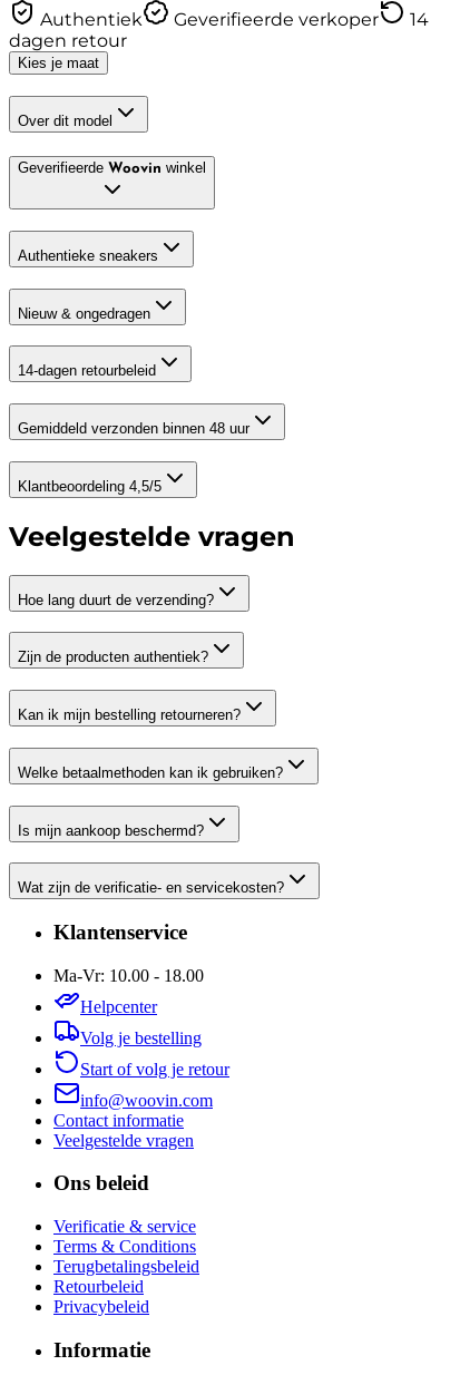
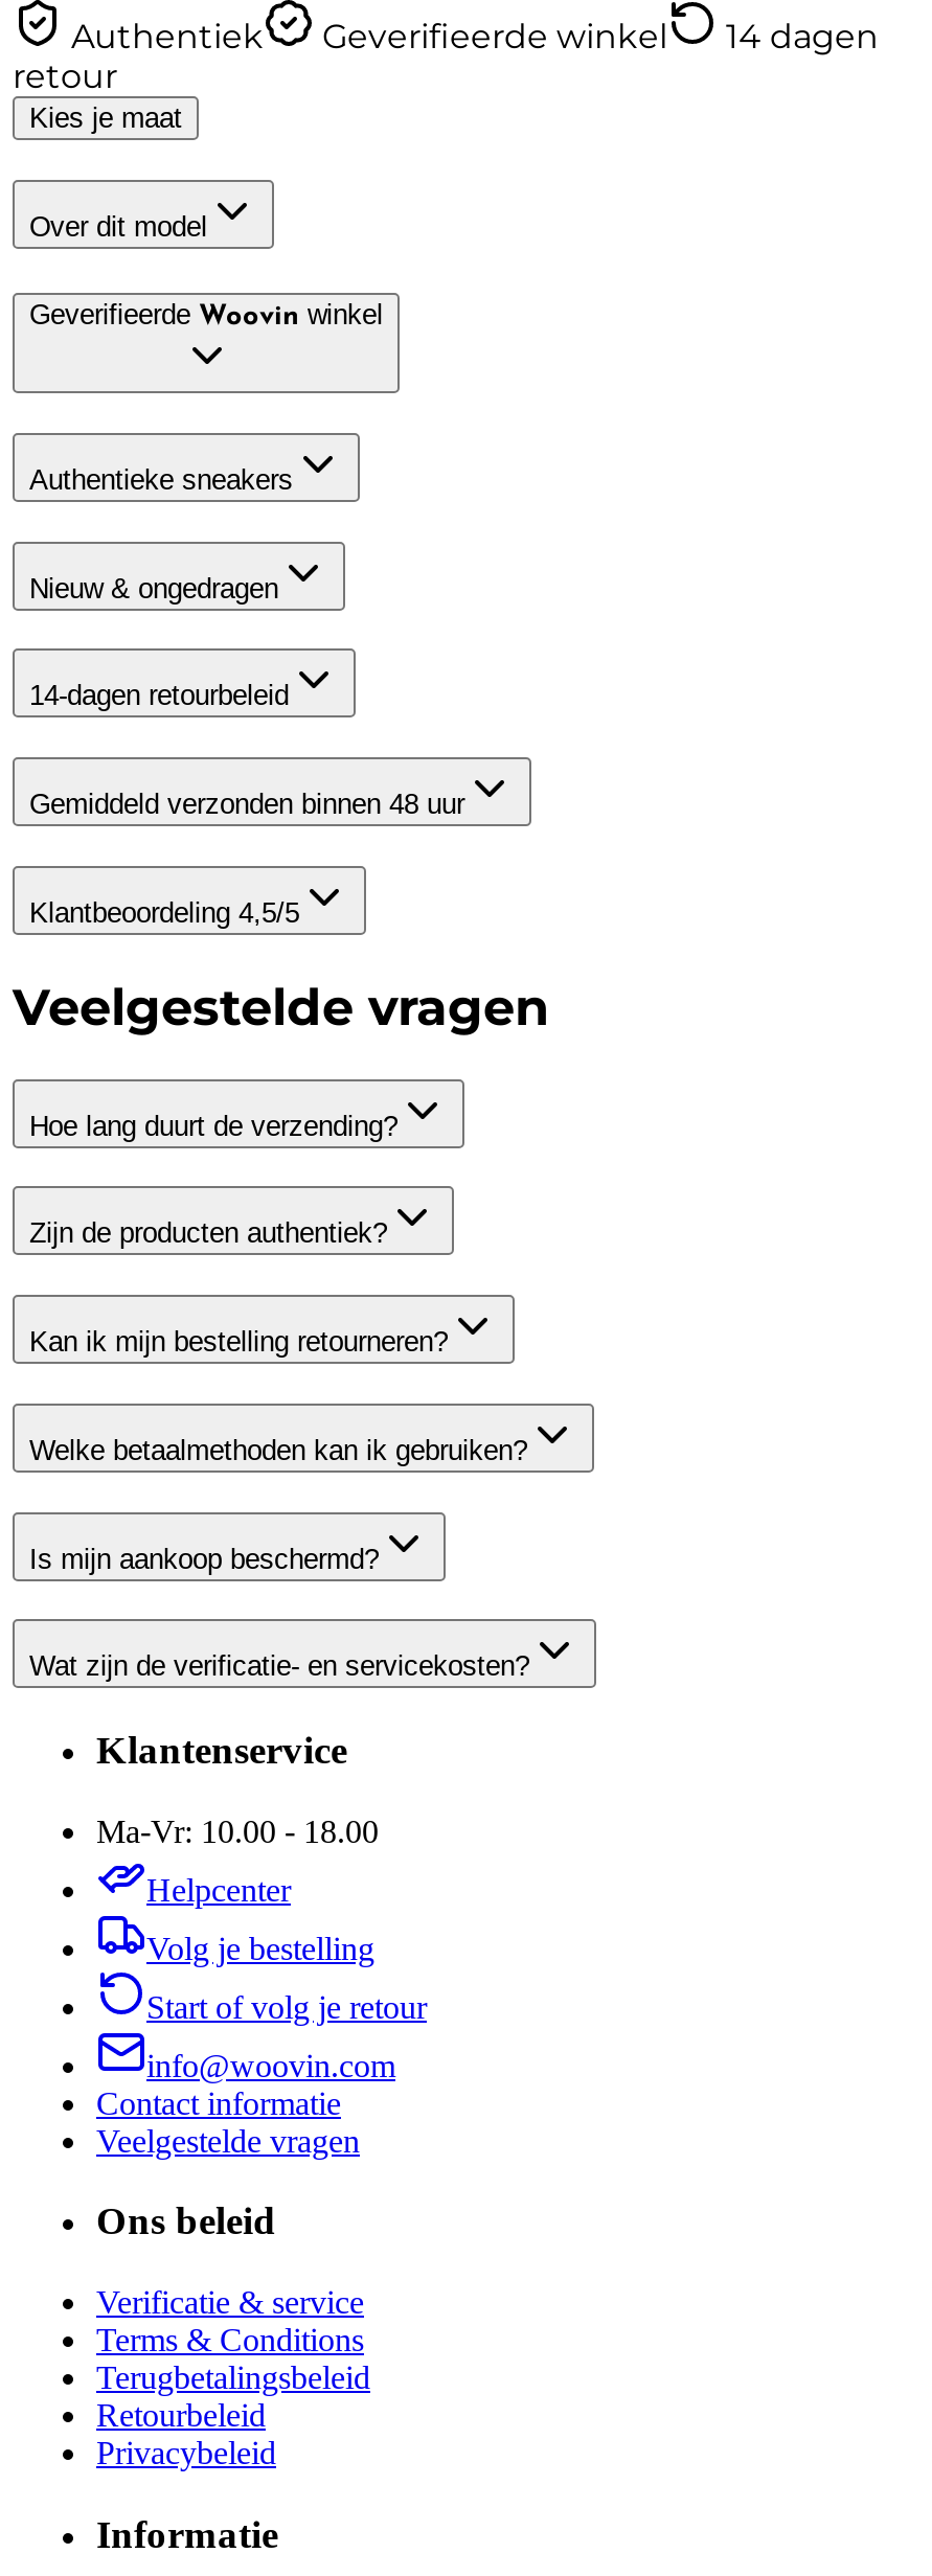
[9,9,429,51] Geverifieerde verkoper | 14 | dagen retour -> [13,17,879,96] Geverifieerde winkel | 14 dagen | retour

